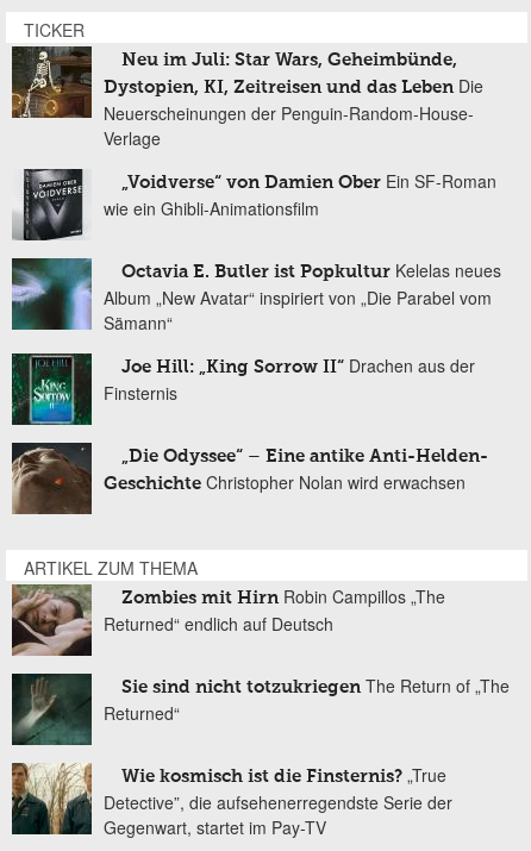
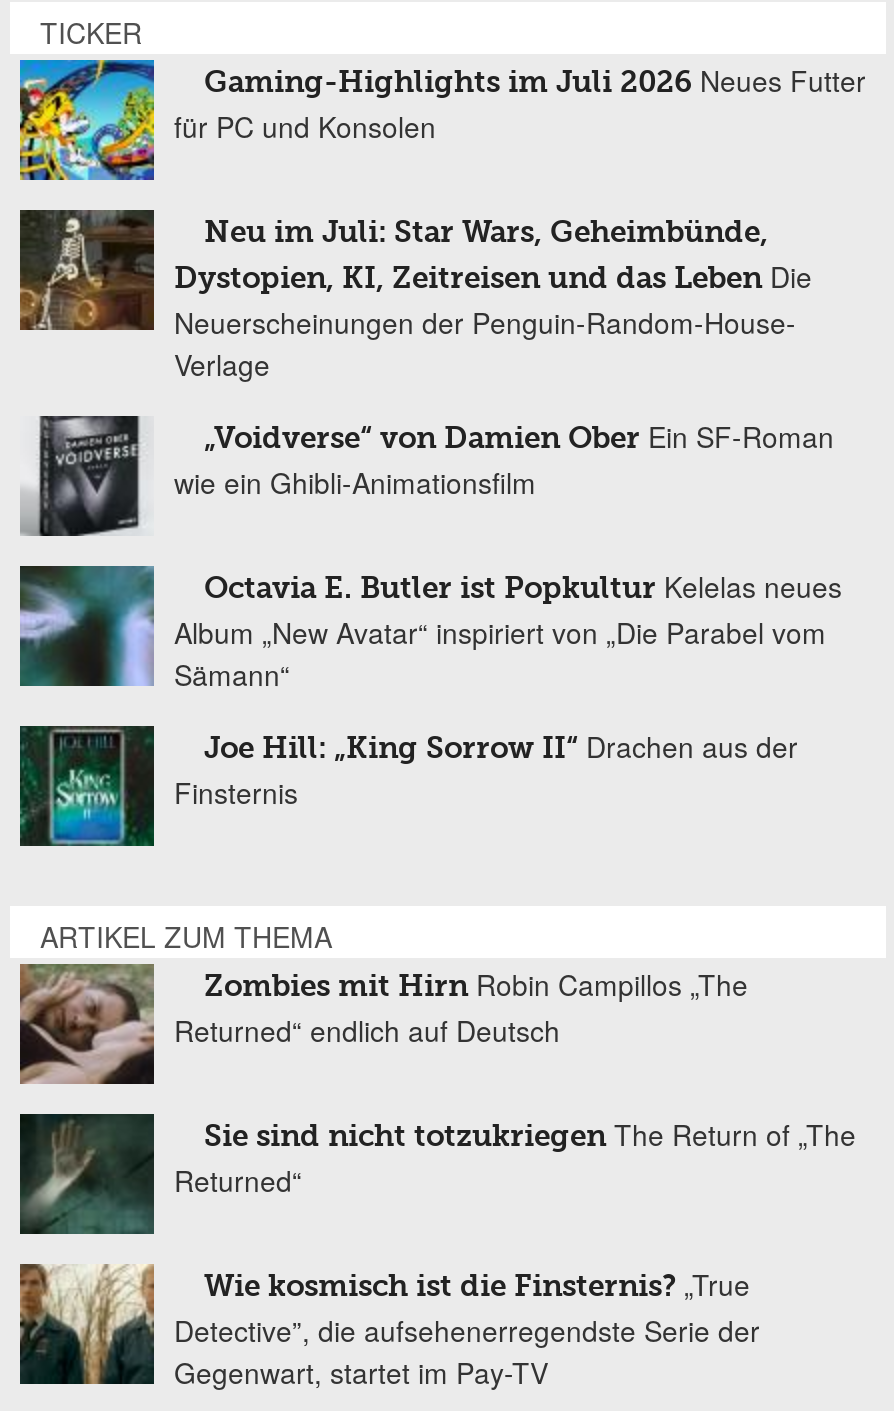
moved [10,45,501,405] -> [16,208,842,812]: [image] | Neu im Juli: Star Wars, Geheimbünde, | Dystopien, KI, Zeitreisen und das Leben Die | ... | Joe Hill: „King Sorrow II“ Drachen aus der | Finsternis
none -> [18,58,866,182] [image] | Gaming-Highlights im Juli 2026 Neues Futter | für PC und Konsolen
[11,444,488,515] [image] | „Die Odyssee“ – Eine antike Anti-Helden- | Geschichte Christopher Nolan wird erwachsen -> none

